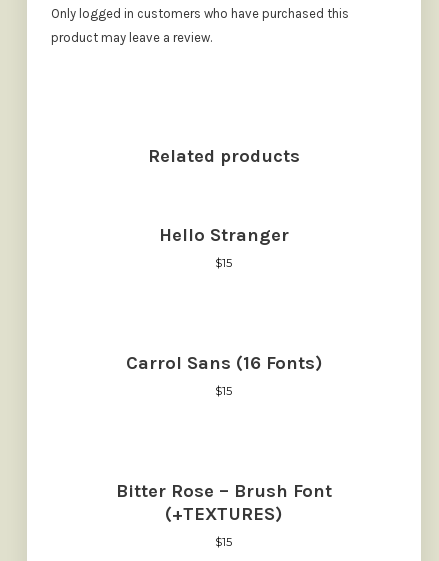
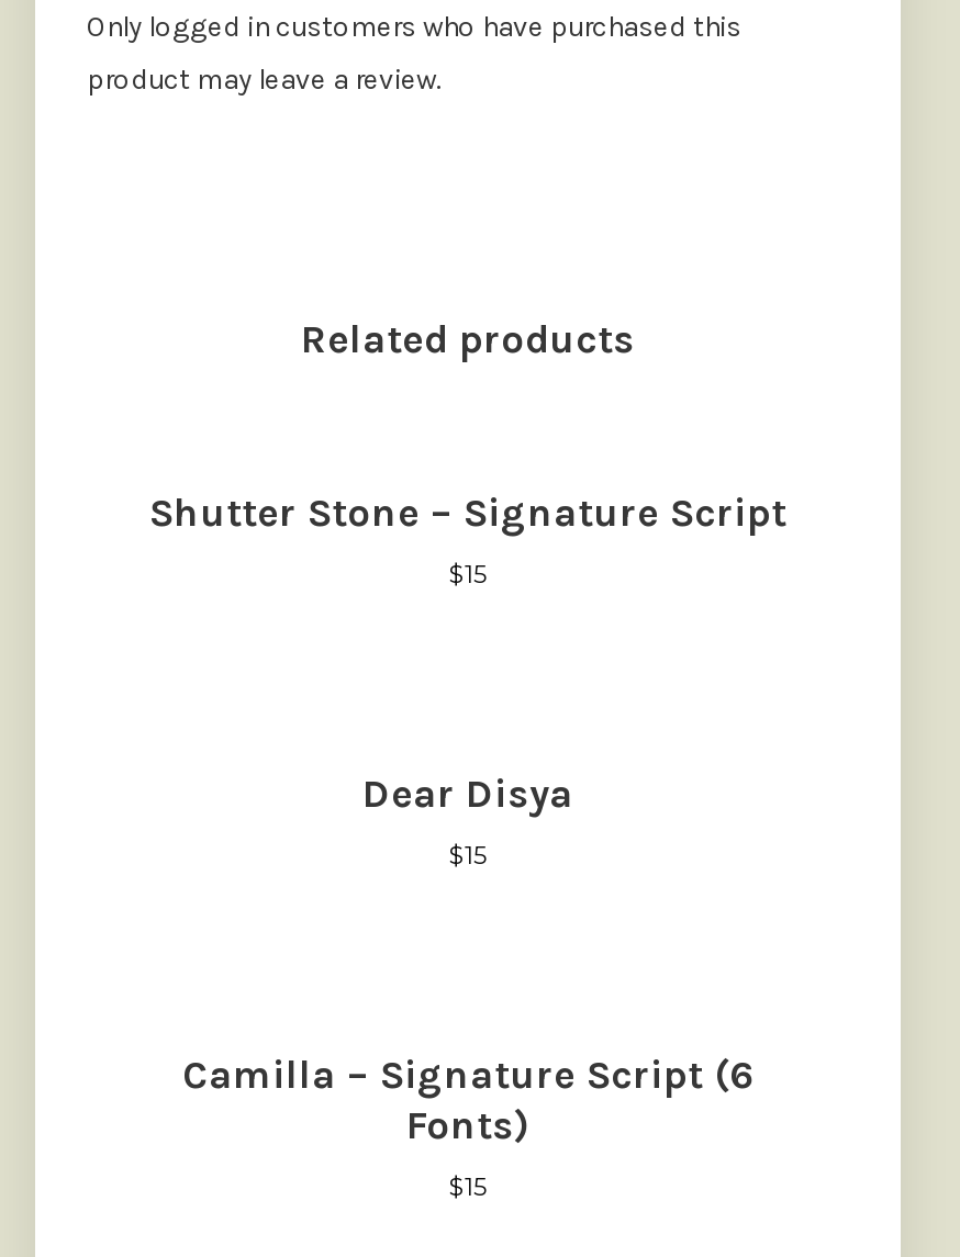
[159,224,289,246] Hello Stranger -> [149,489,786,537] Shutter Stone – Signature Script
[126,352,322,374] Carrol Sans (16 Fonts) -> [362,770,573,818] Dear Disya
[116,480,332,525] Bitter Rose – Brush Font | (+TEXTURES) -> [182,1050,754,1149] Camilla – Signature Script (6 | Fonts)

